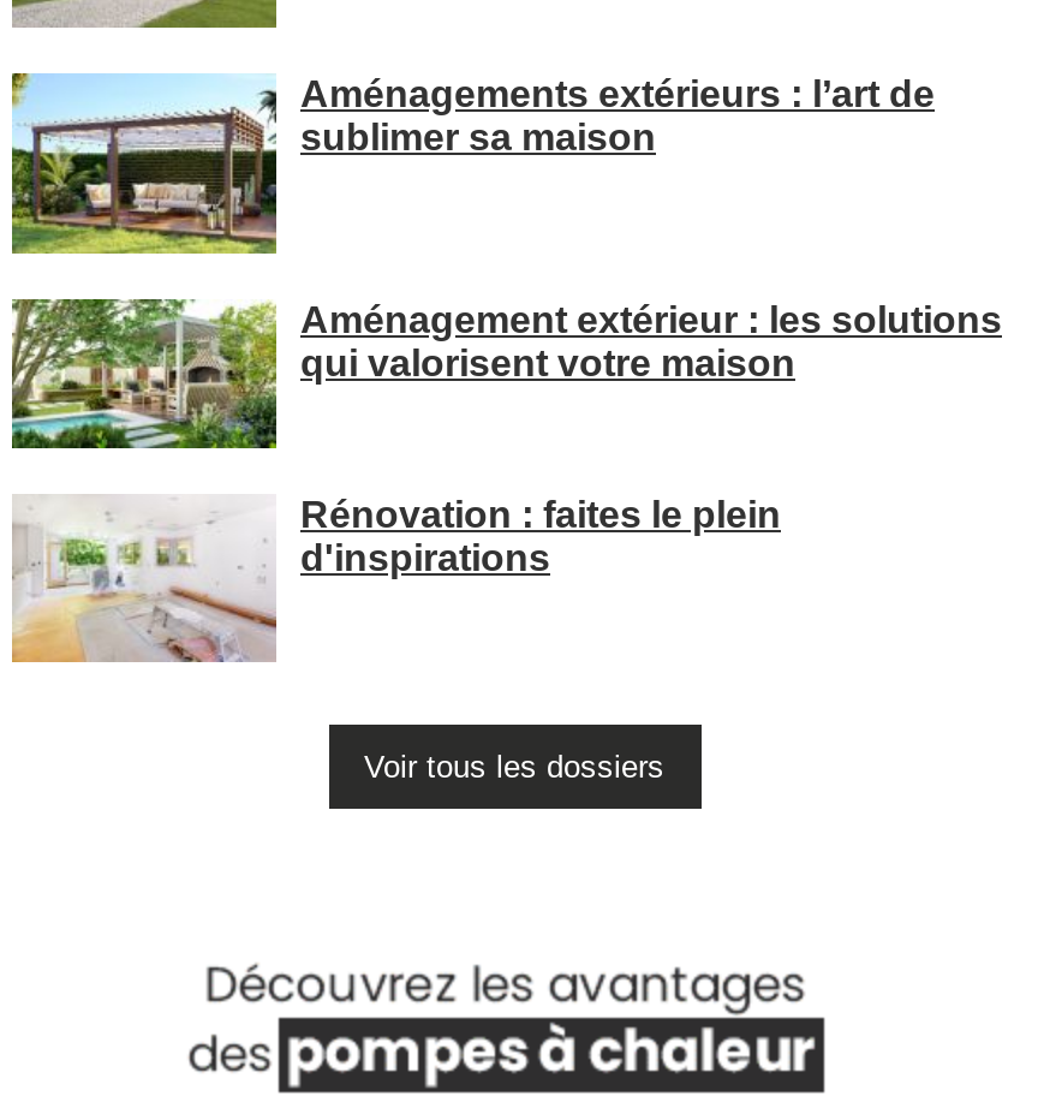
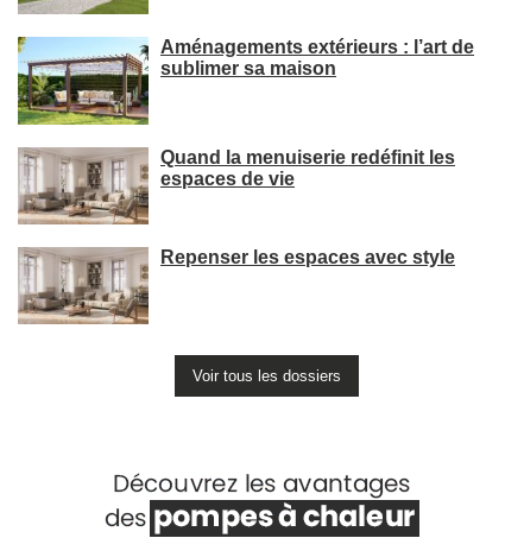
[12,298,1002,454] [image] | Aménagement extérieur : les solutions | qui valorisent votre maison -> [18,147,455,226] [image] | Quand la menuiserie redéfinit les | espaces de vie
[12,493,781,663] [image] | Rénovation : faites le plein | d'inspirations -> [18,247,455,324] [image] | Repenser les espaces avec style

